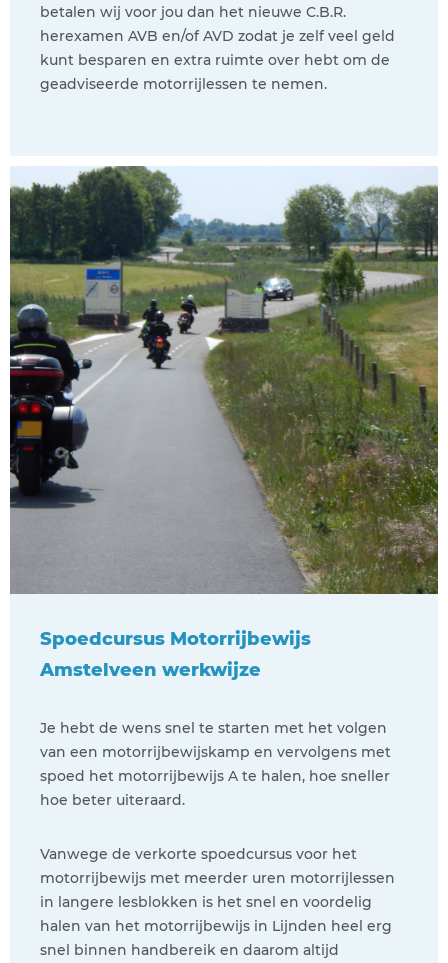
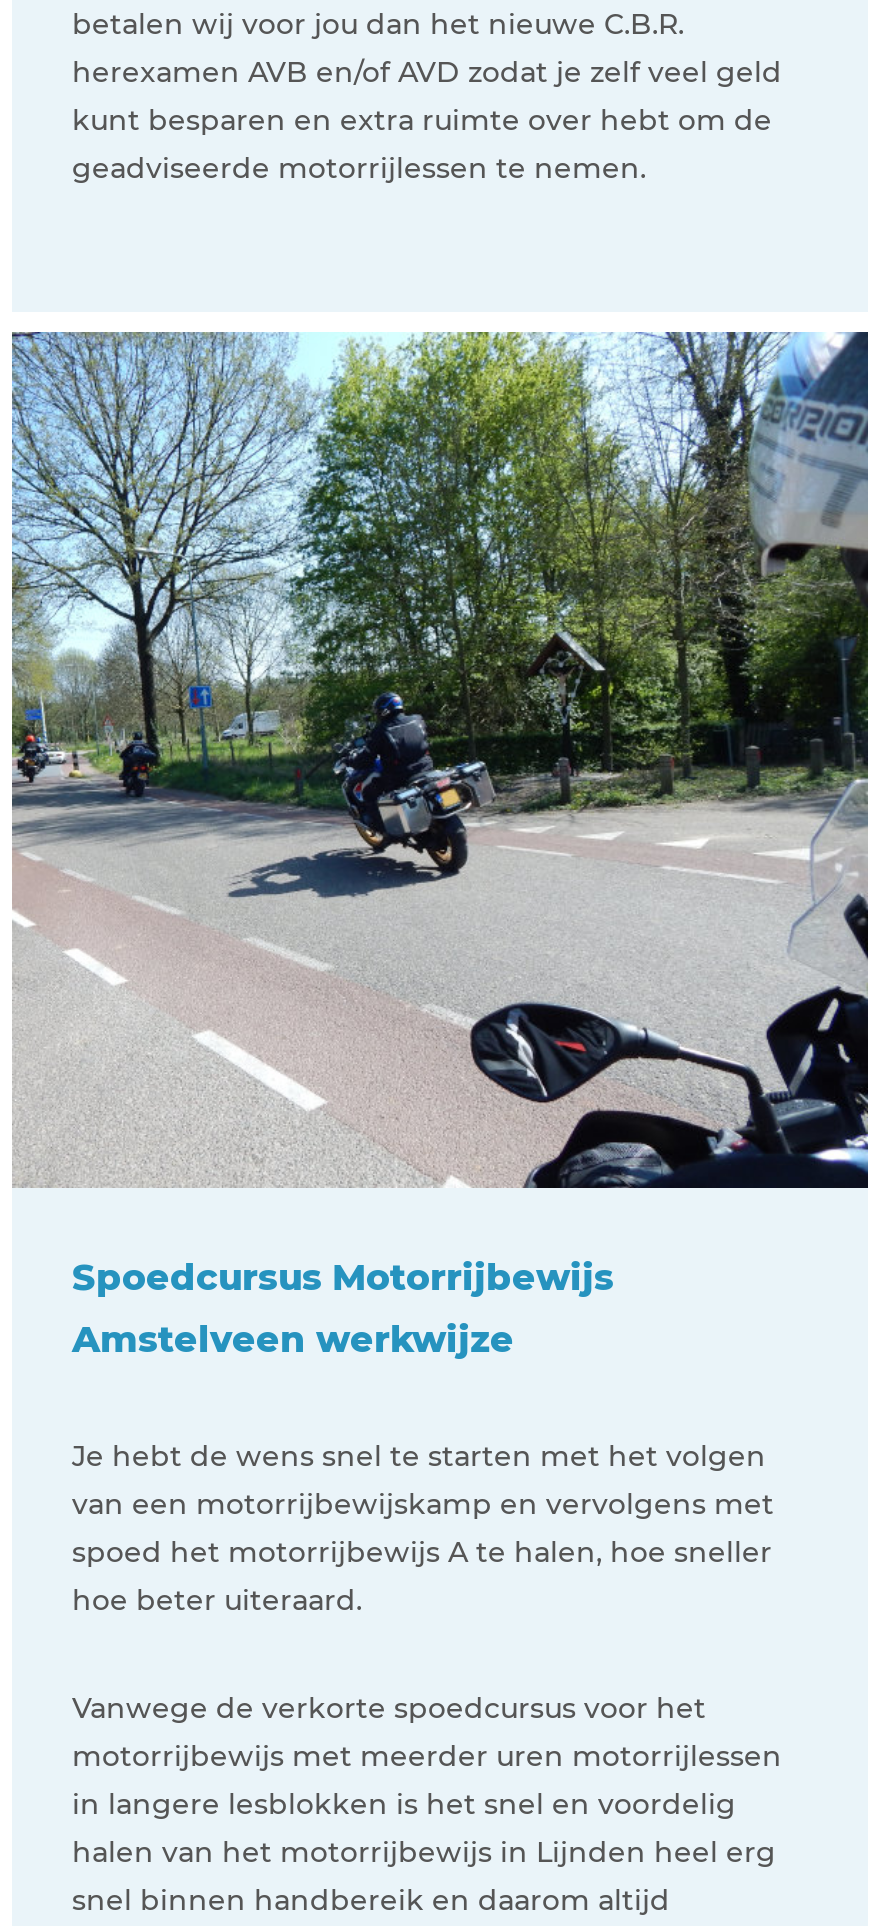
[9,165,439,595] [image] -> [10,330,870,1190] [image]

